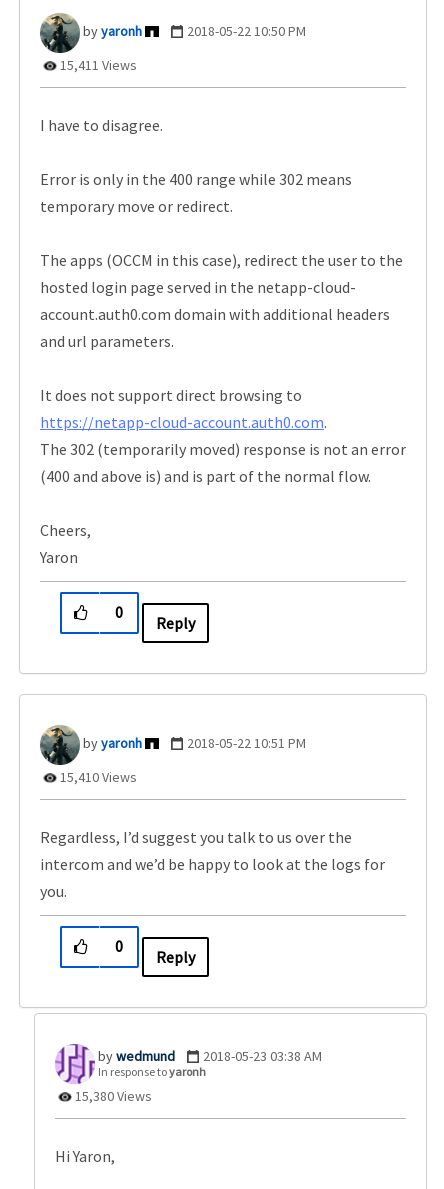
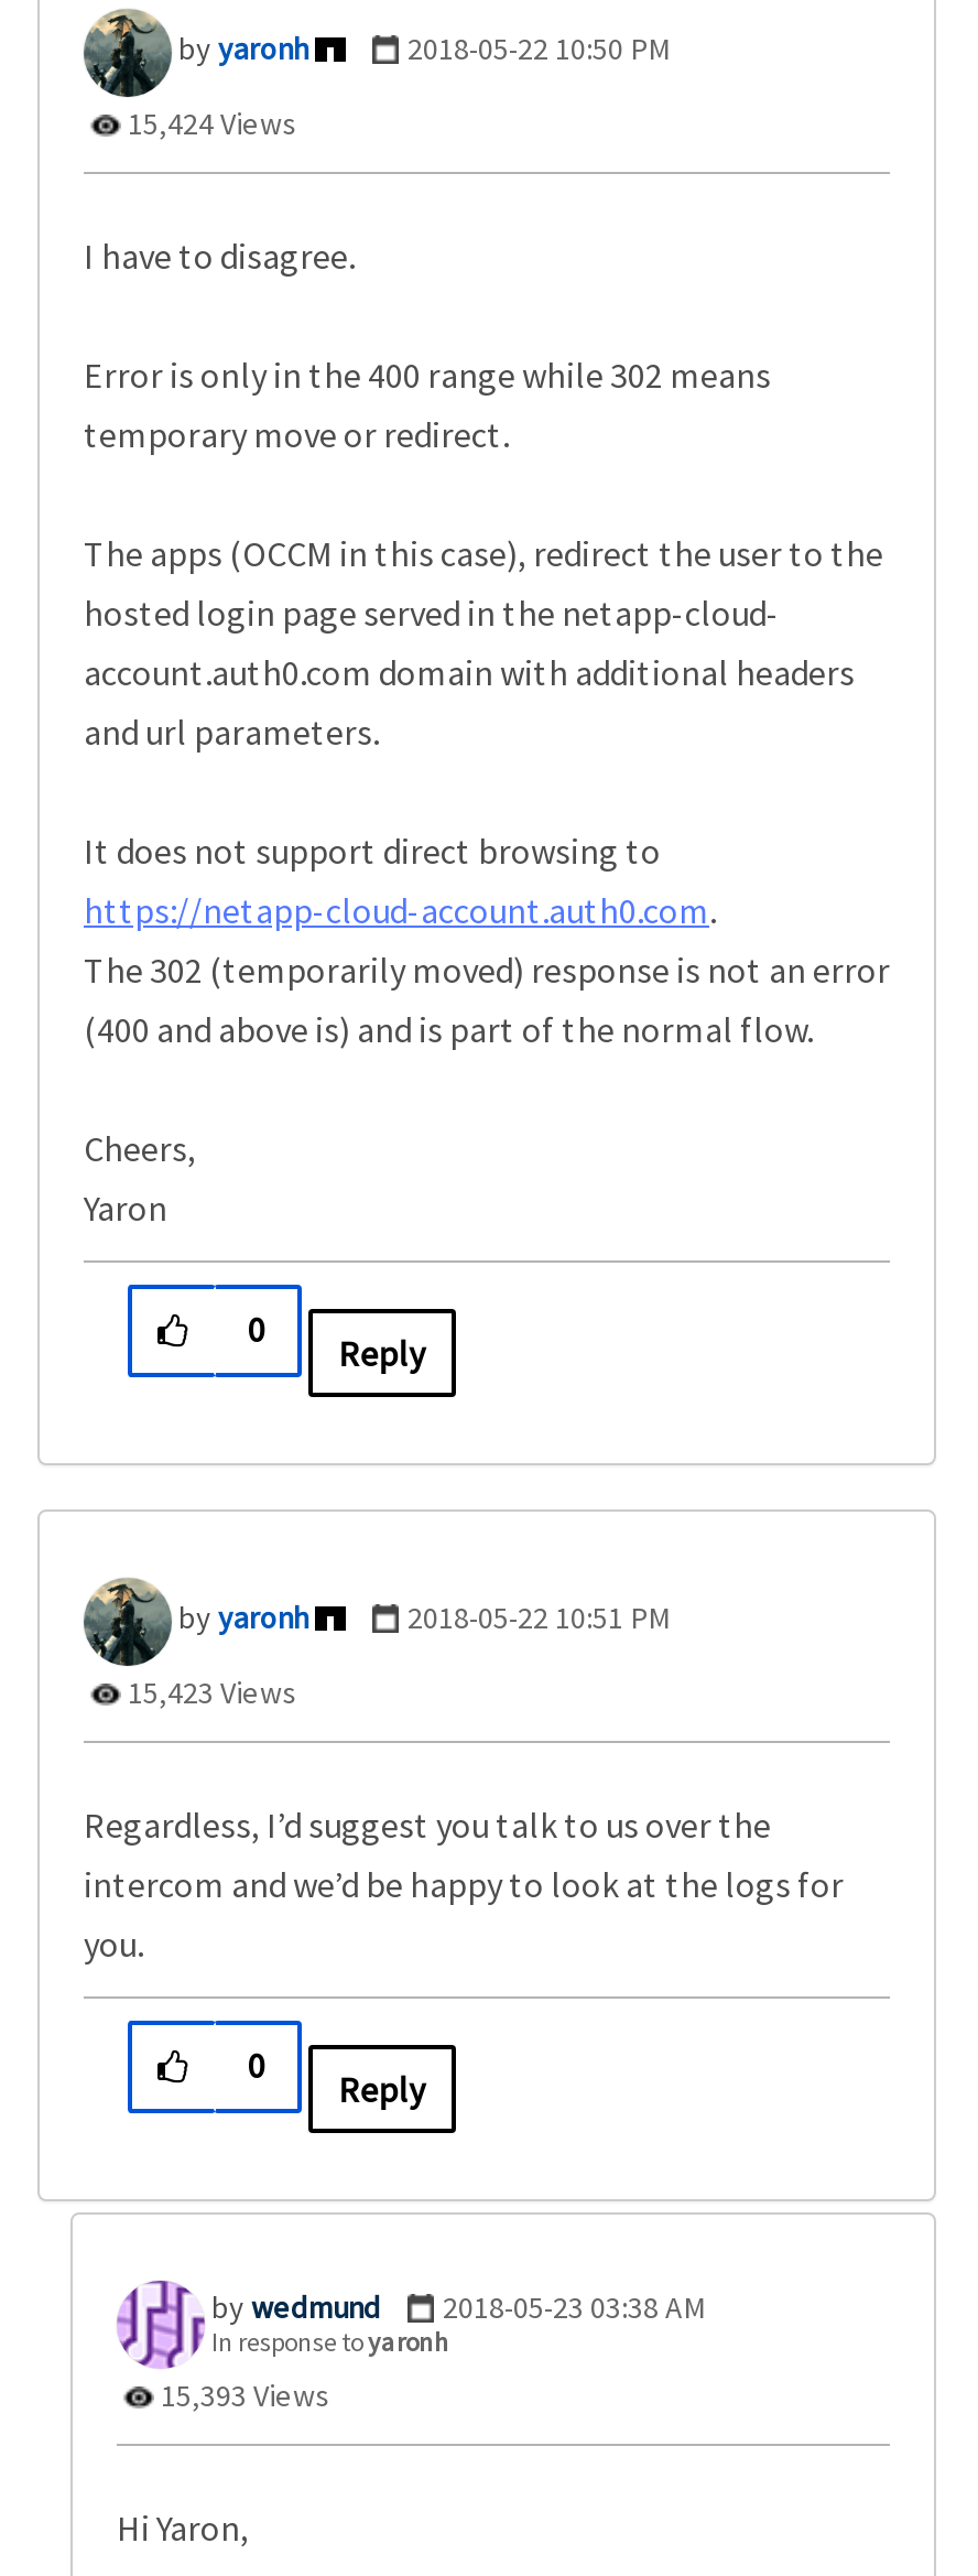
[57,56,137,74] 15,411 Views -> [121,104,297,143] 15,424 Views
[57,768,137,786] 15,410 Views -> [121,1673,297,1712] 15,423 Views
[72,1087,152,1105] 15,380 Views -> [154,2375,330,2415] 15,393 Views

